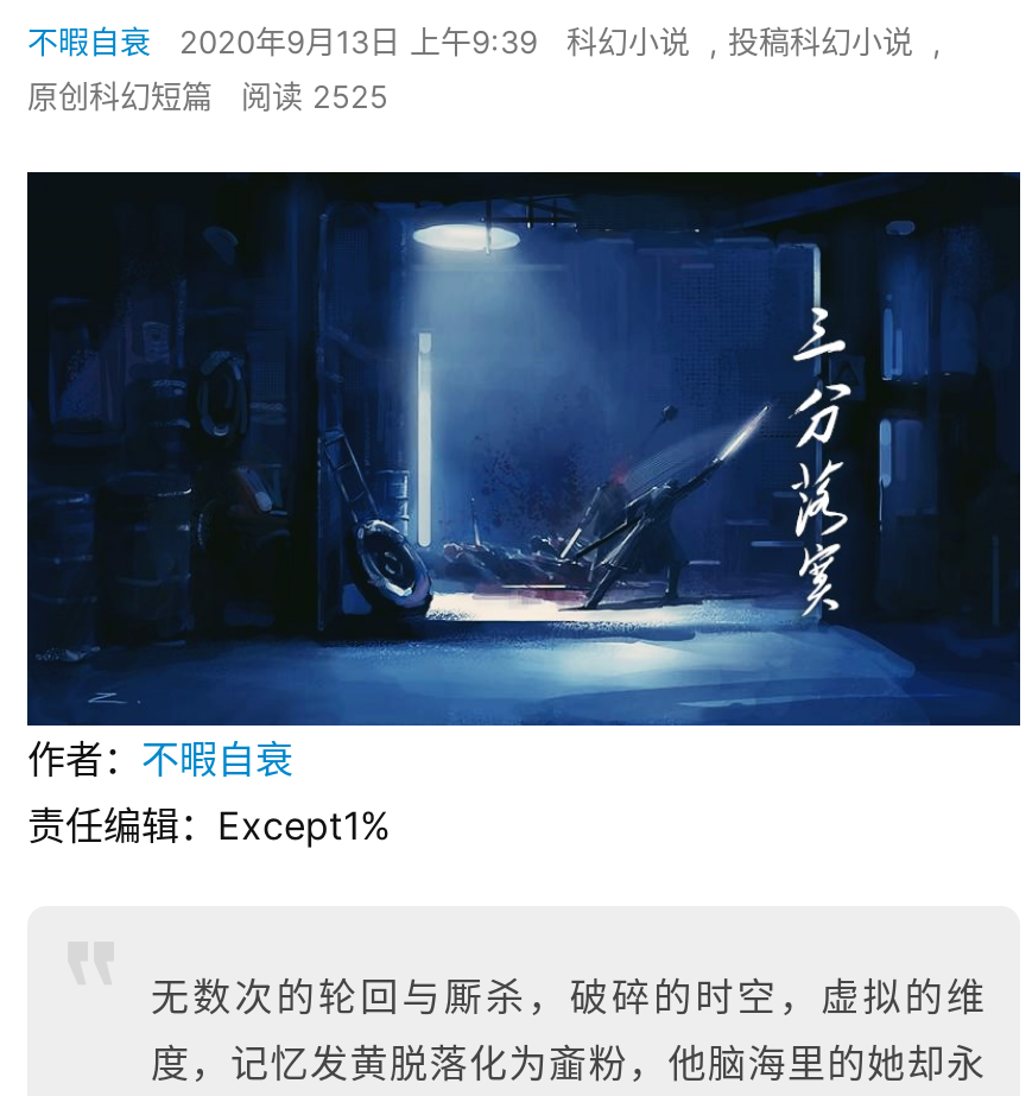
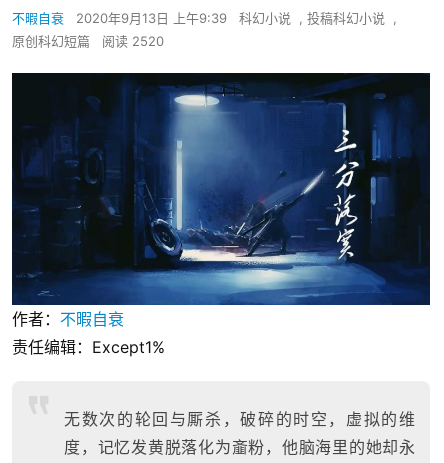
[27,77,388,115] 原创科幻短篇 阅读 2525 -> [12,33,164,49] 原创科幻短篇 阅读 2520

